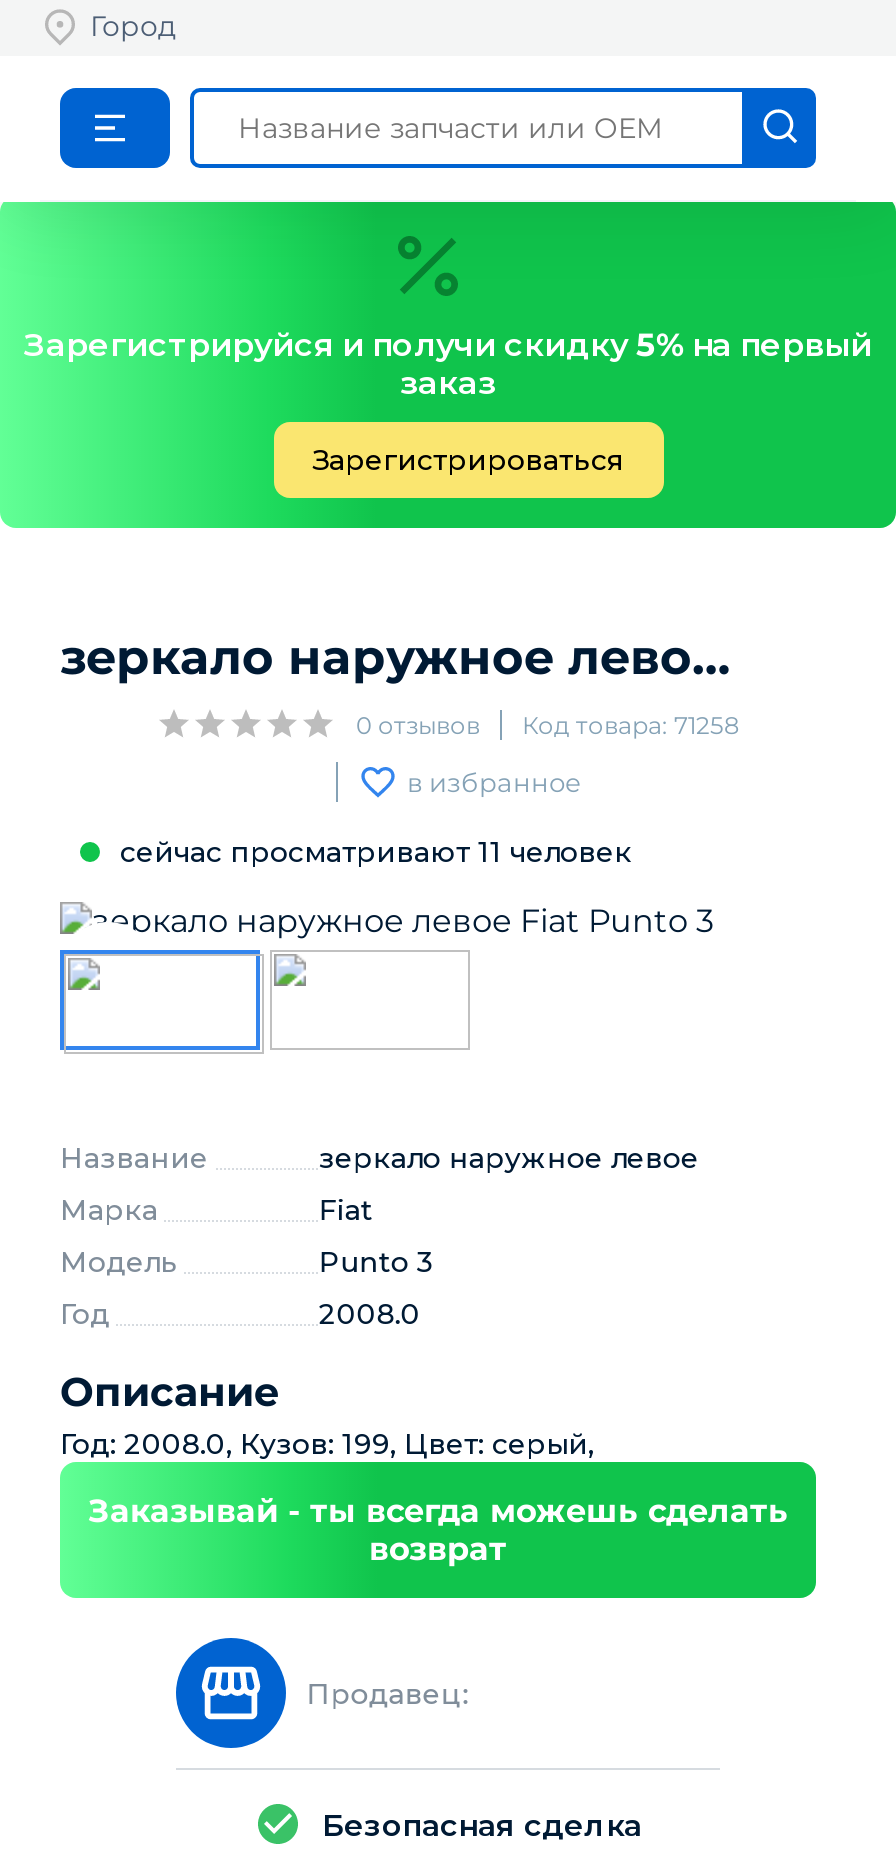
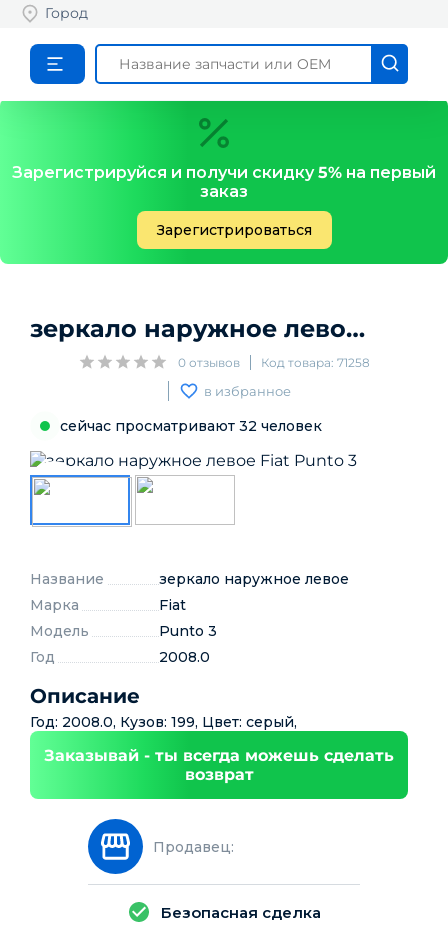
[120,834,632,870] сейчас просматривают 11 человек -> [60,417,322,435] сейчас просматривают 32 человек

